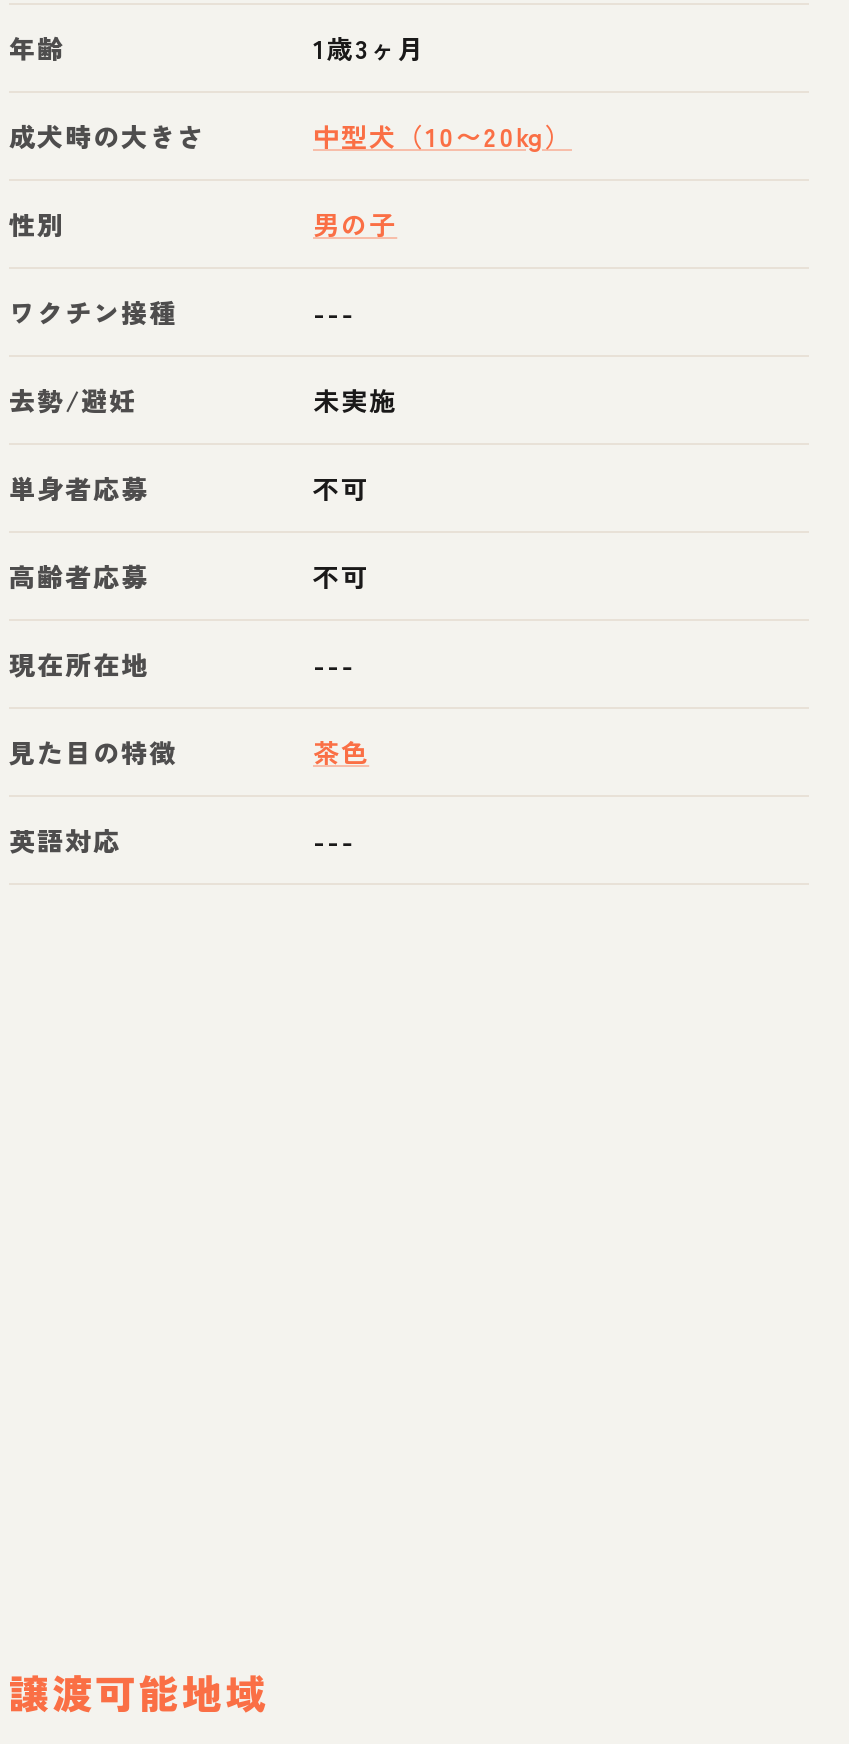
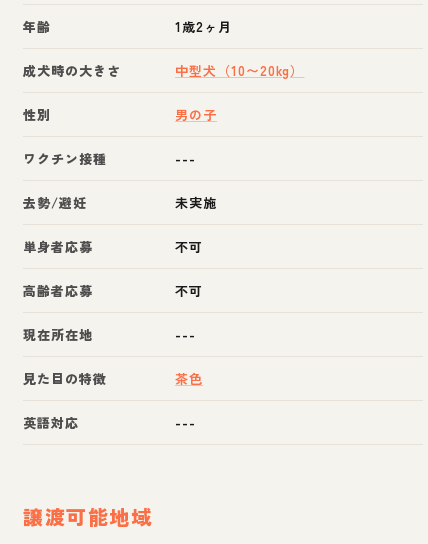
[313,29,425,67] 1歳3ヶ月 -> [175,17,232,36] 1歳2ヶ月

